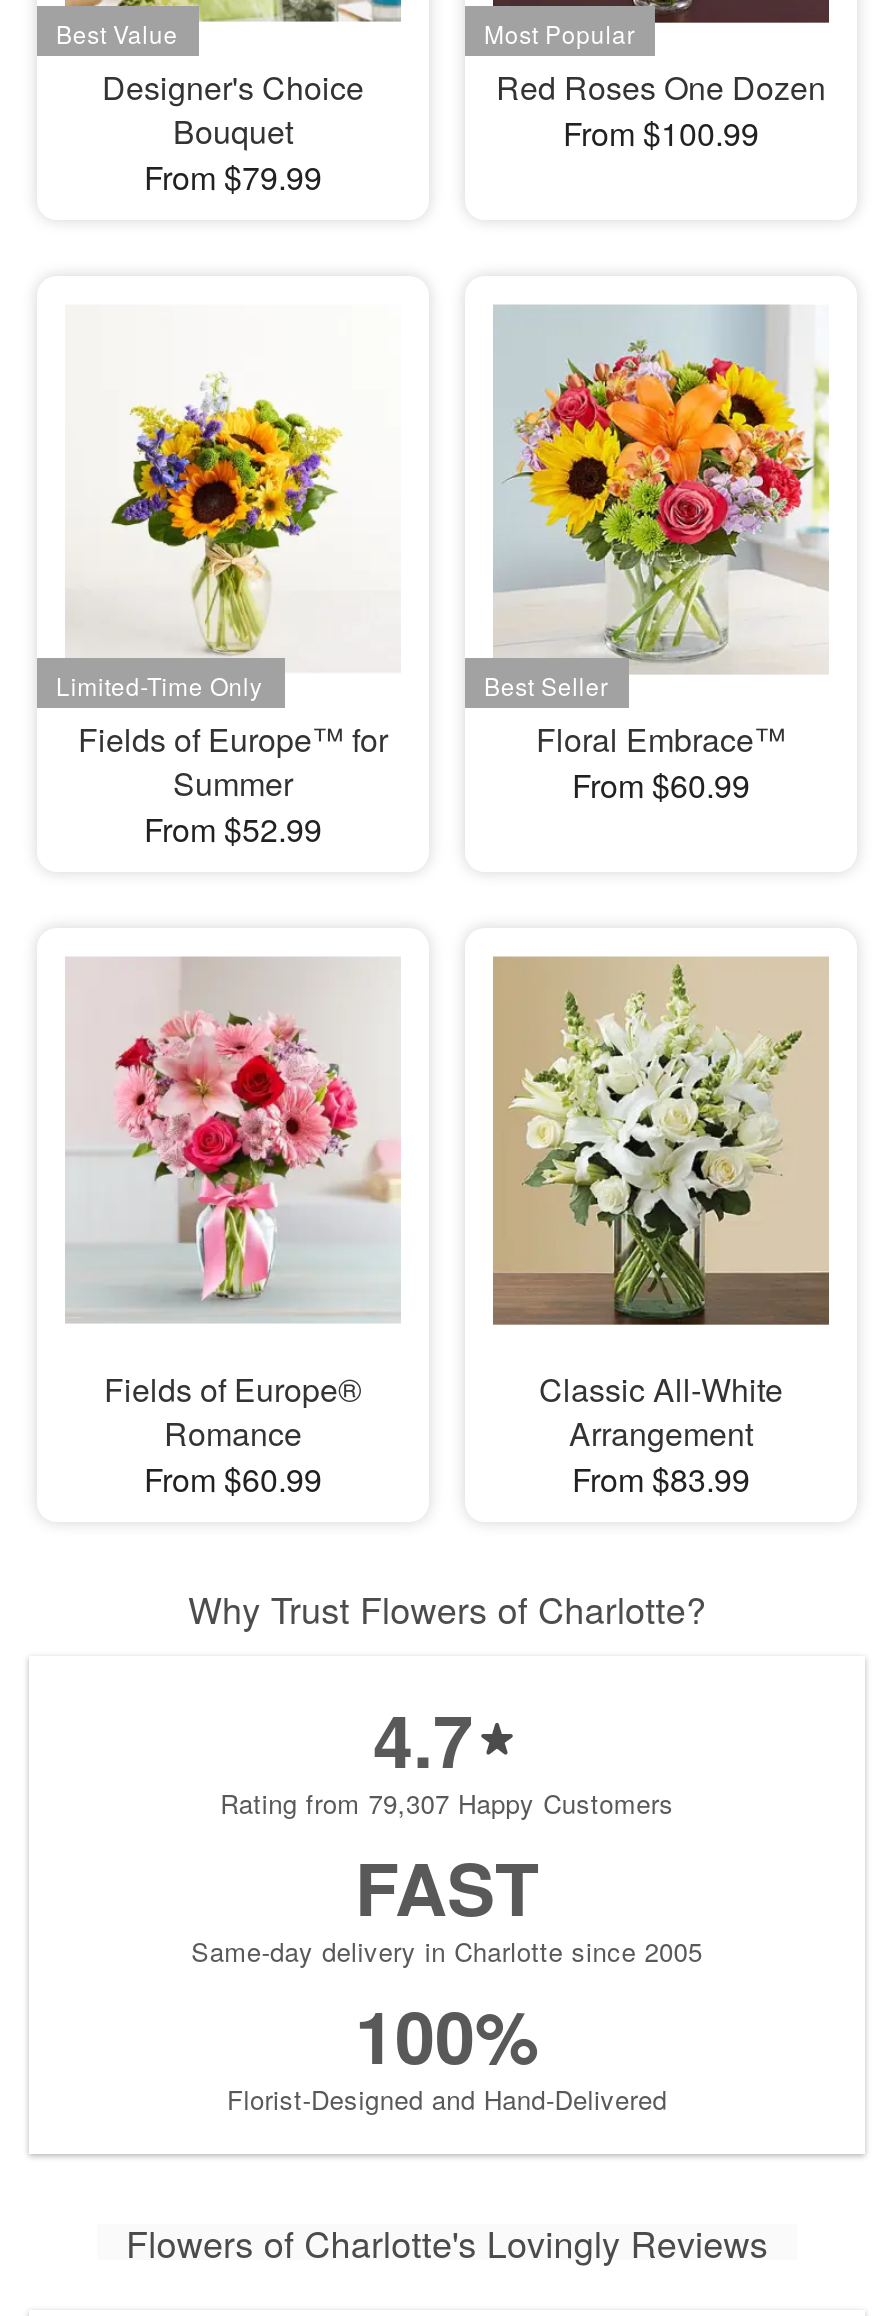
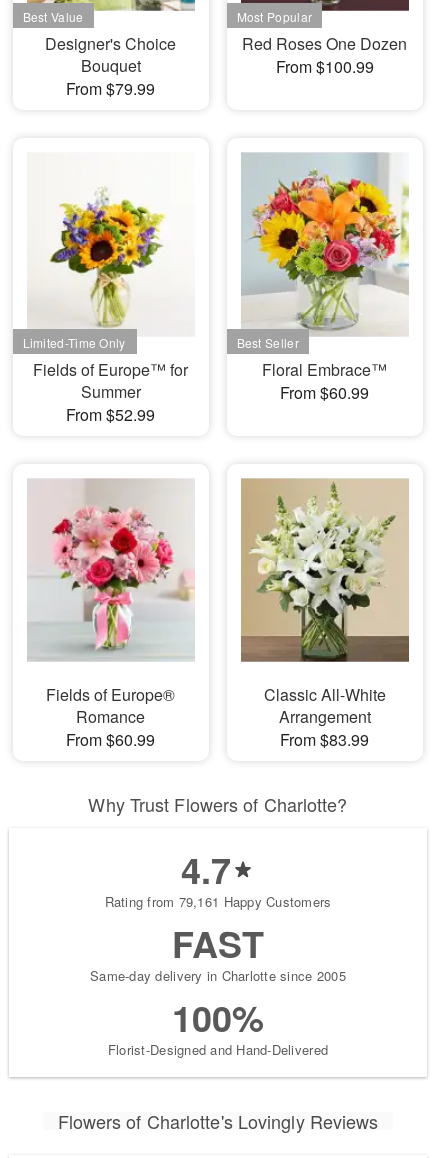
[220,1784,674,1822] Rating from 79,307 Happy Customers -> [105,892,331,911] Rating from 79,161 Happy Customers

